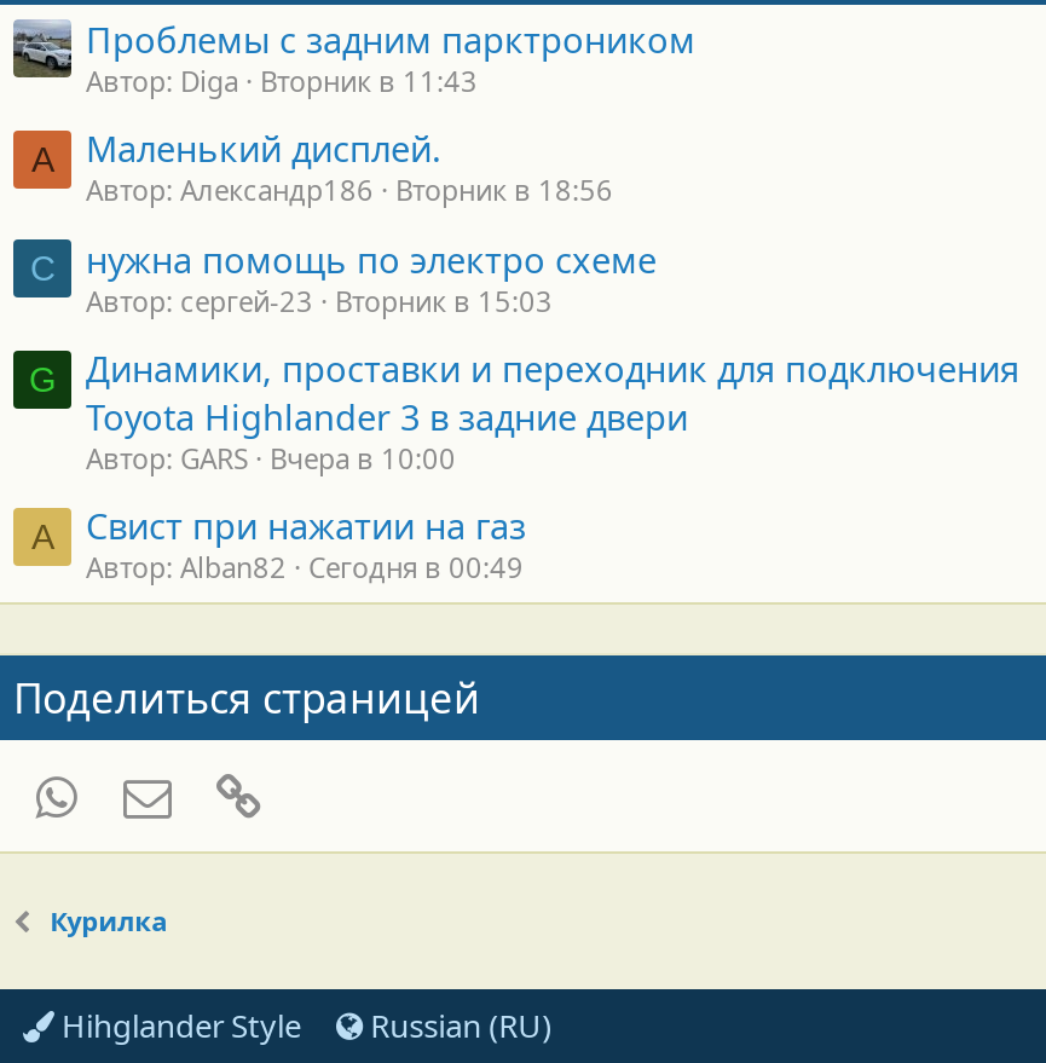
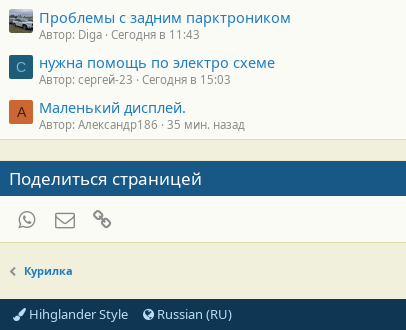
[86,62,613,208] Автор: Diga Вторник в 11:43 | Автор: Александр186 Вторник в 18:56 -> [39,27,200,42] Автор: Diga Сегодня в 11:43
moved [31,123,441,178] -> [16,97,186,120]: А | Маленький дисплей.
[29,282,1019,586] Автор: сергей-23 Вторник в 15:03 | G | Динамики, проставки и переходник для подключения | Toyota Highlander 3 в задние двери | Автор: GARS Вчера в 10:00 | A | Свист при нажатии на газ | Автор: Alban82 Сегодня в 00:49 -> [39,72,245,132] Автор: сергей-23 Сегодня в 15:03 | Автор: Александр186 35 мин. назад

